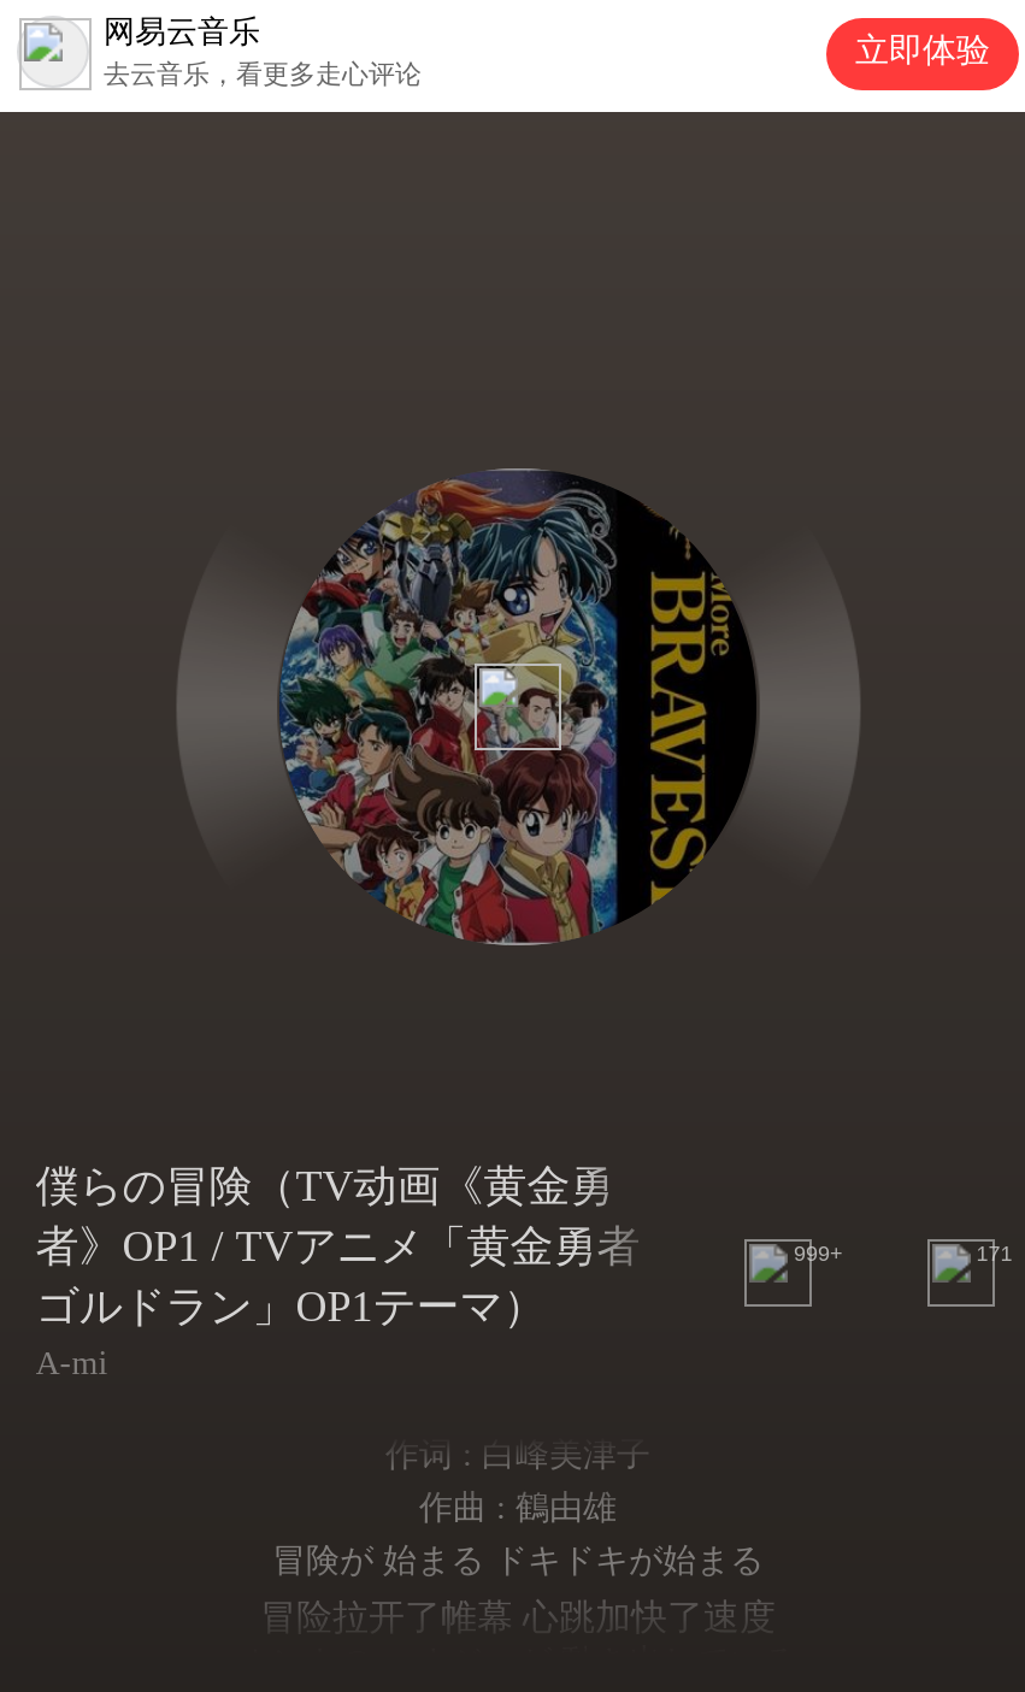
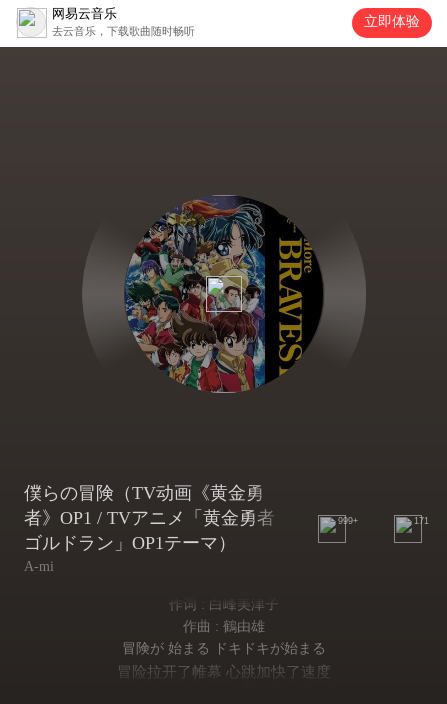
[104,59,422,88] 去云音乐，看更多走心评论 -> [52,25,195,37] 去云音乐，下载歌曲随时畅听

